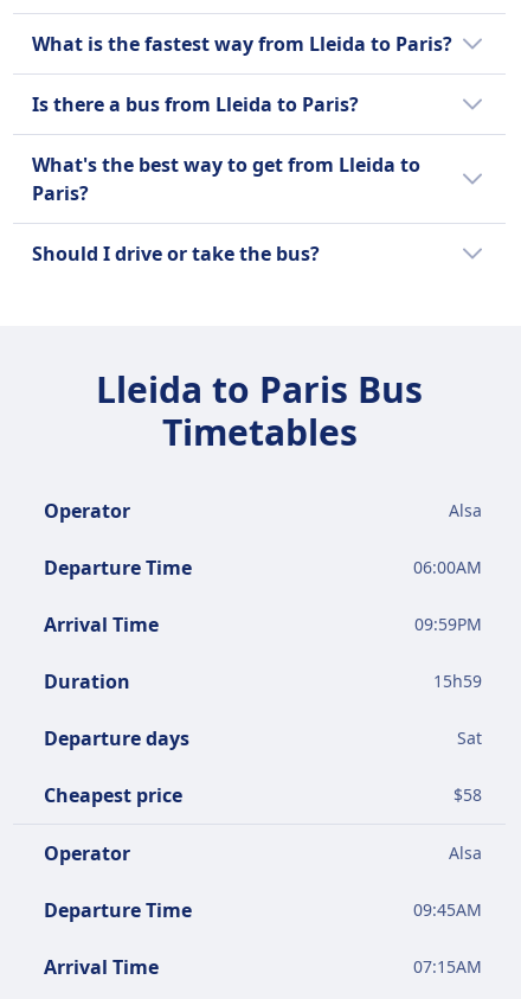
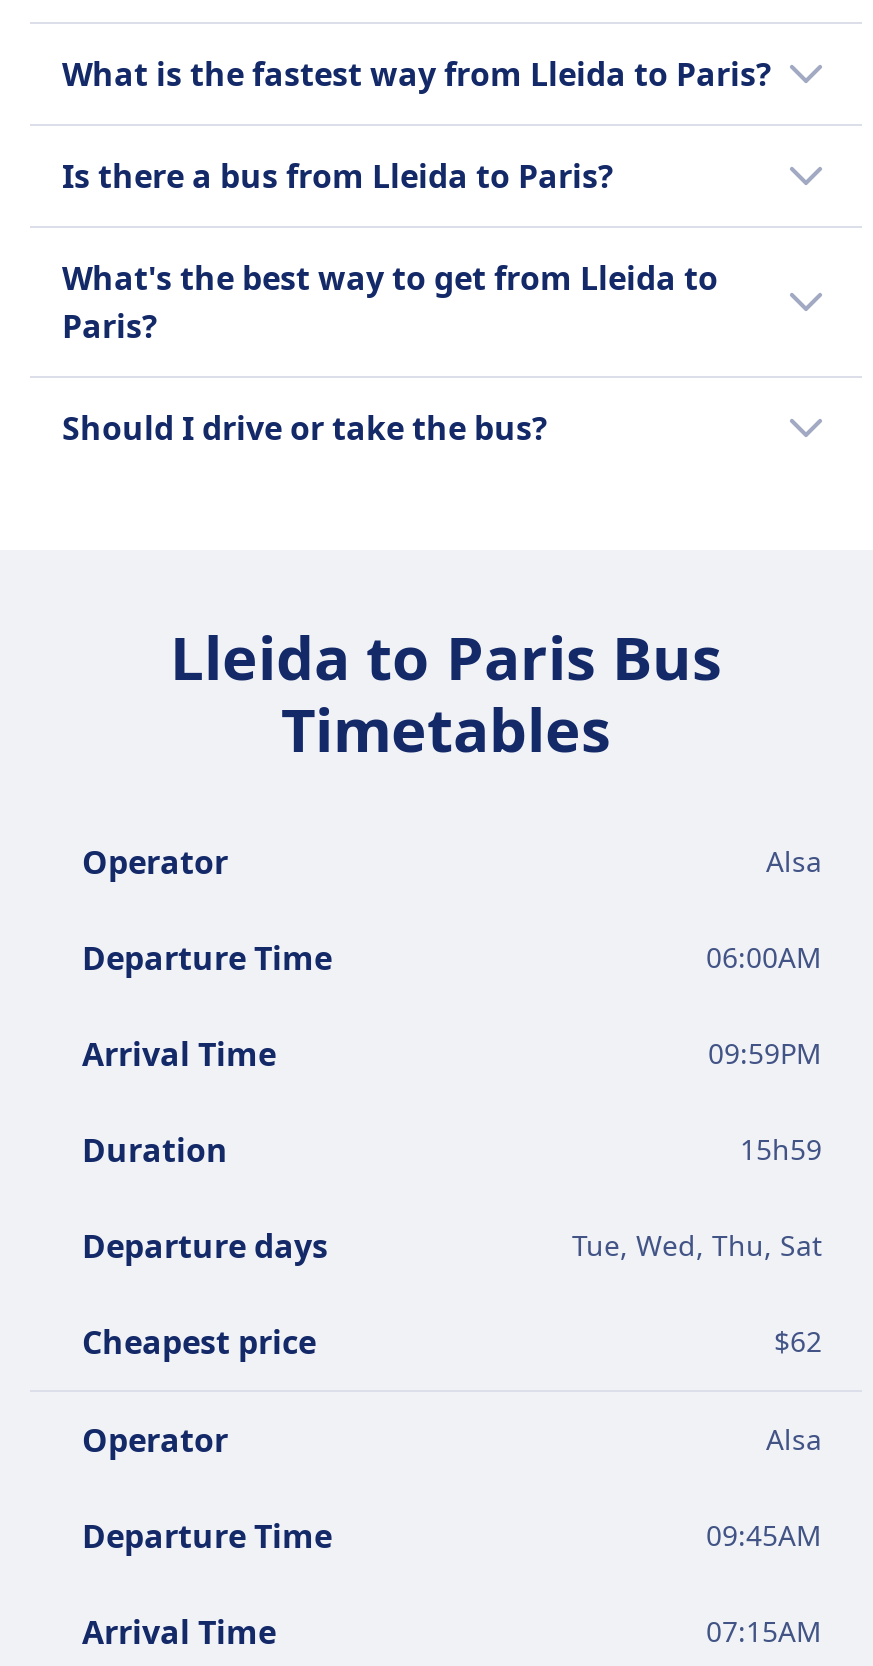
[457,726,482,749] Sat -> [572,1226,822,1264] Tue, Wed, Thu, Sat
[454,783,482,806] $58 -> [774,1322,822,1360] $62

